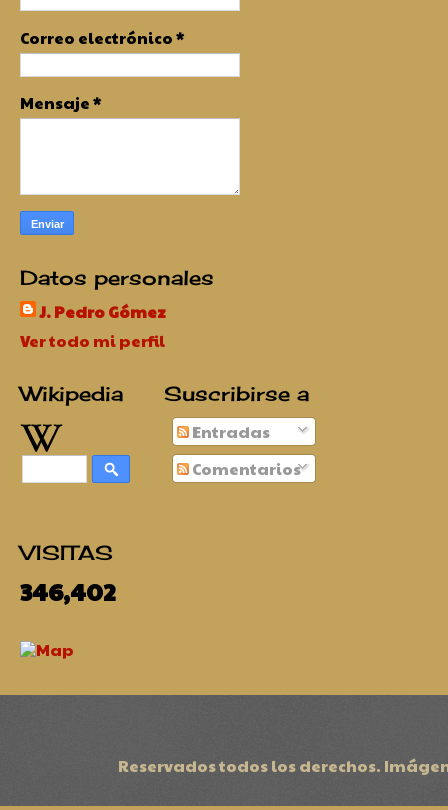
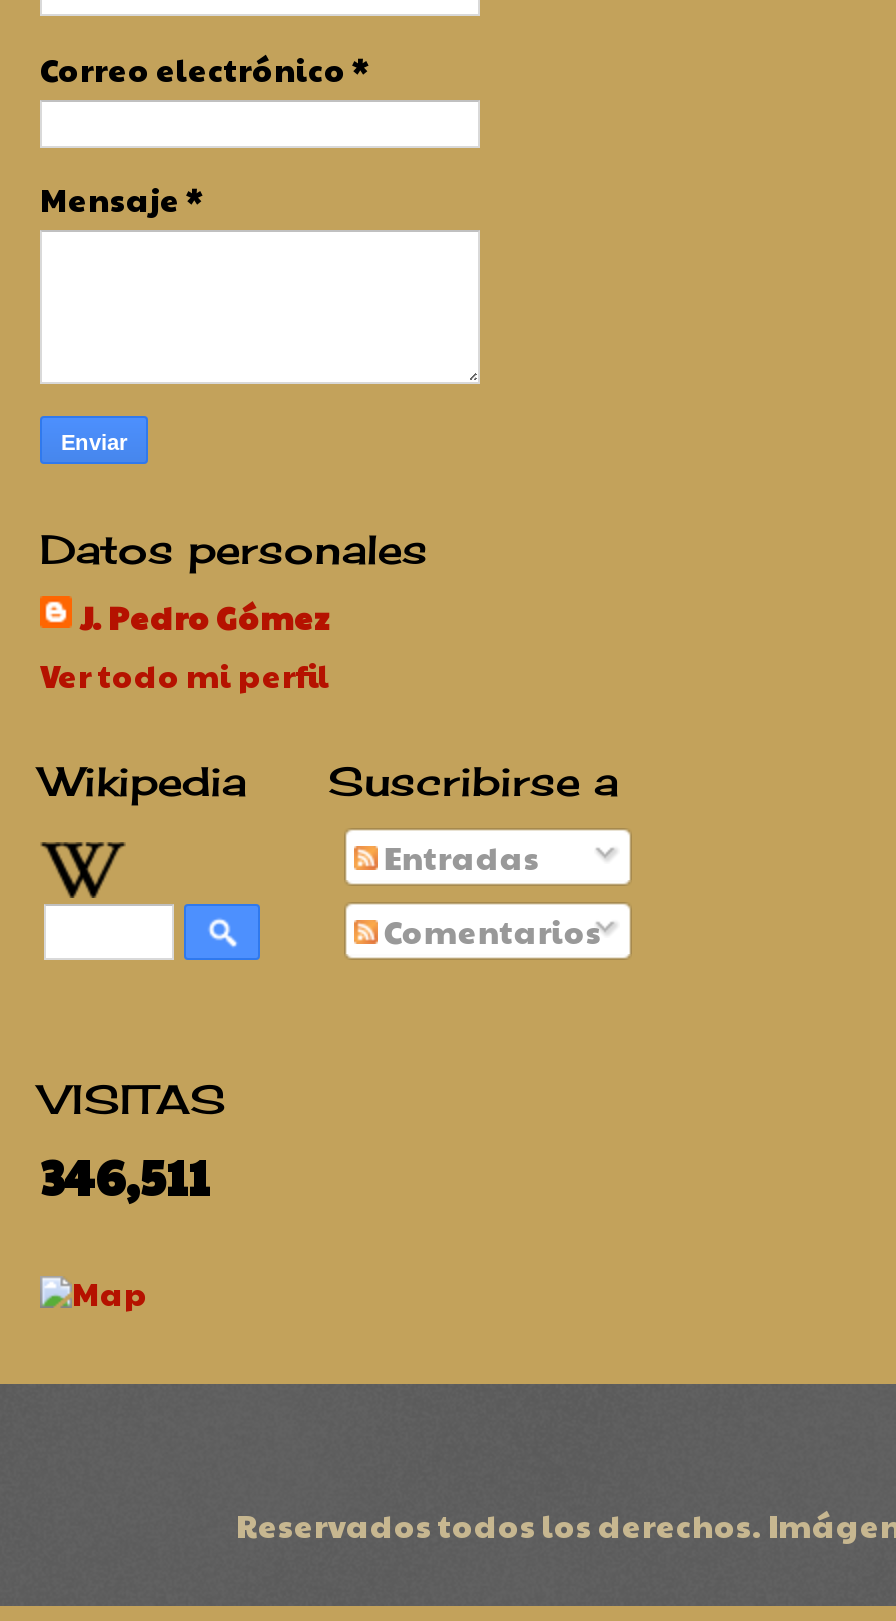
[20,574,116,608] 346,402 -> [40,1142,210,1210] 346,511

